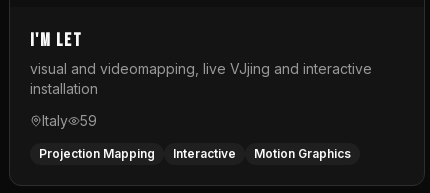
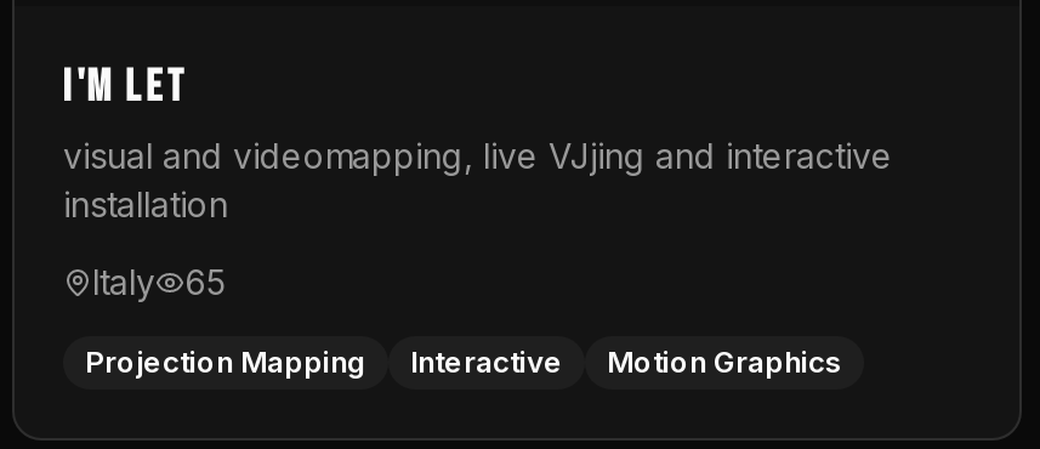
[42,112,97,129] Italy 59 -> [92,261,226,302] Italy 65

